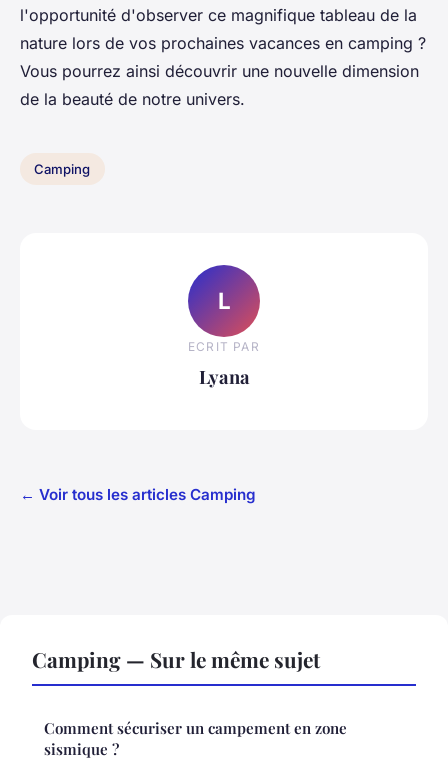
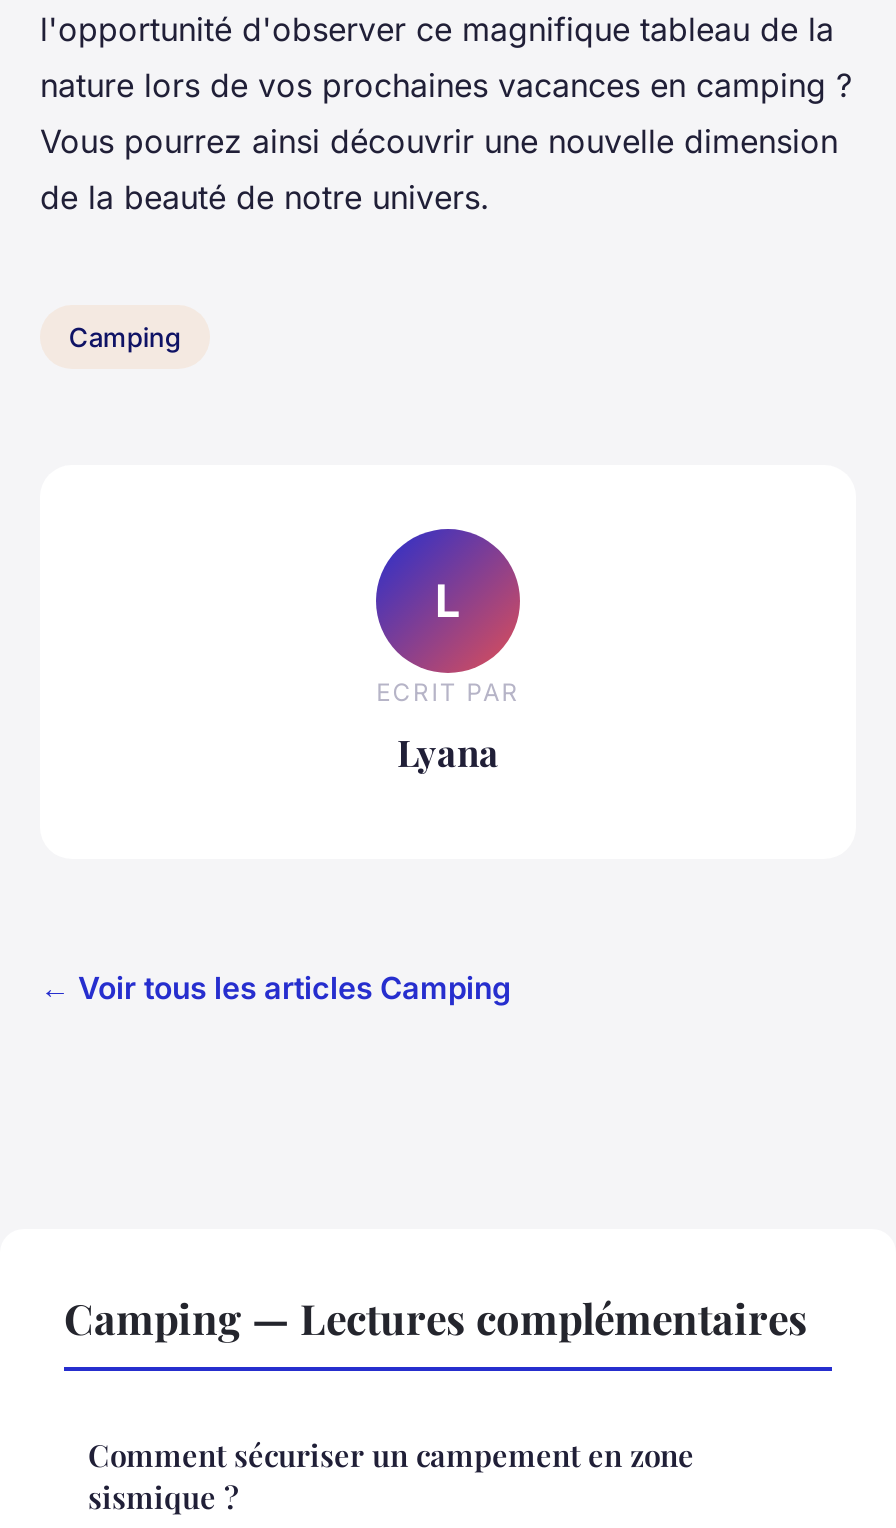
[32,645,320,673] Camping — Sur le même sujet -> [64,1289,808,1345] Camping — Lectures complémentaires

